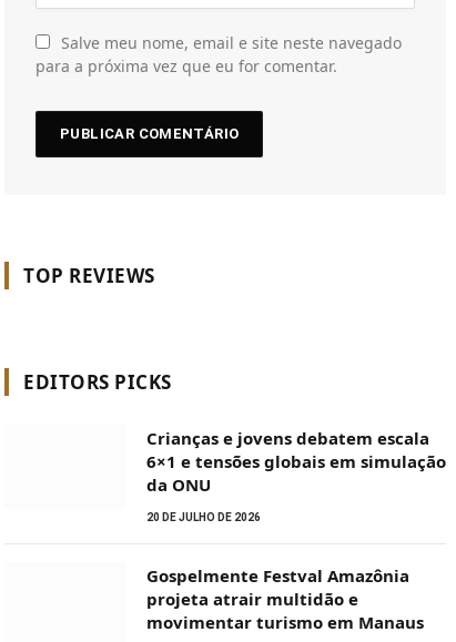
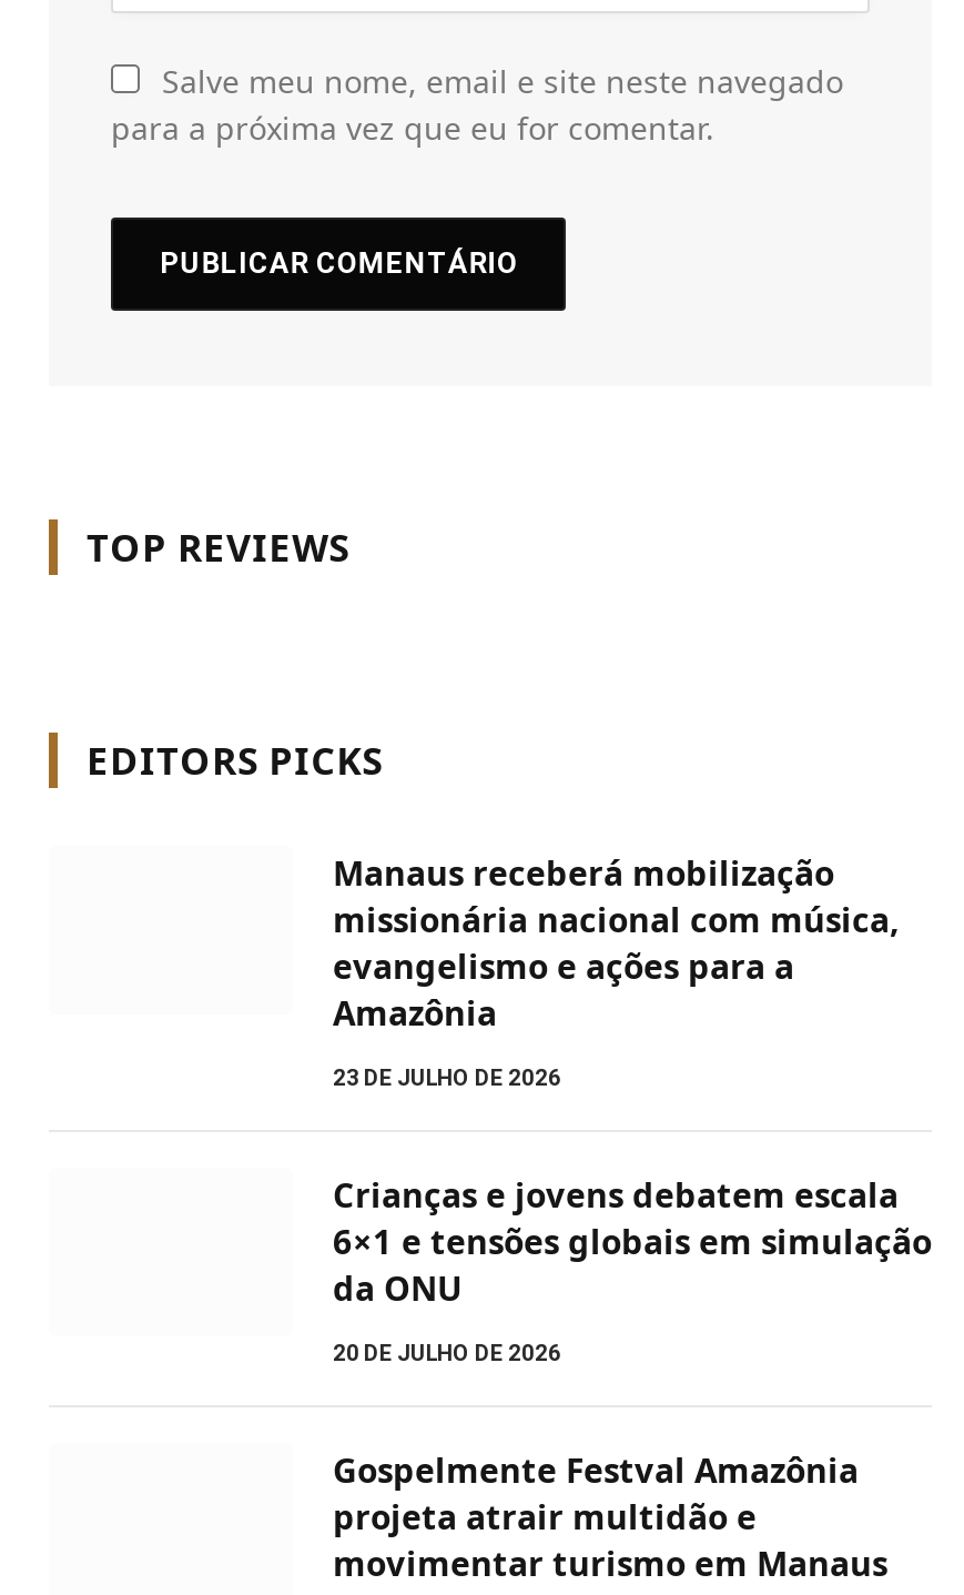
none -> [333,851,899,1091] Manaus receberá mobilização | missionária nacional com música, | evangelismo e ações para a | Amazônia | 23 DE JULHO DE 2026

